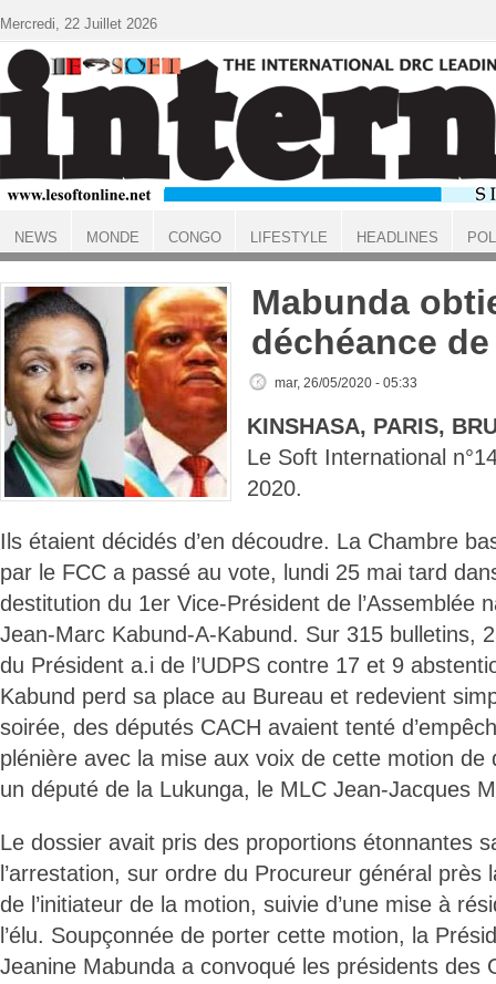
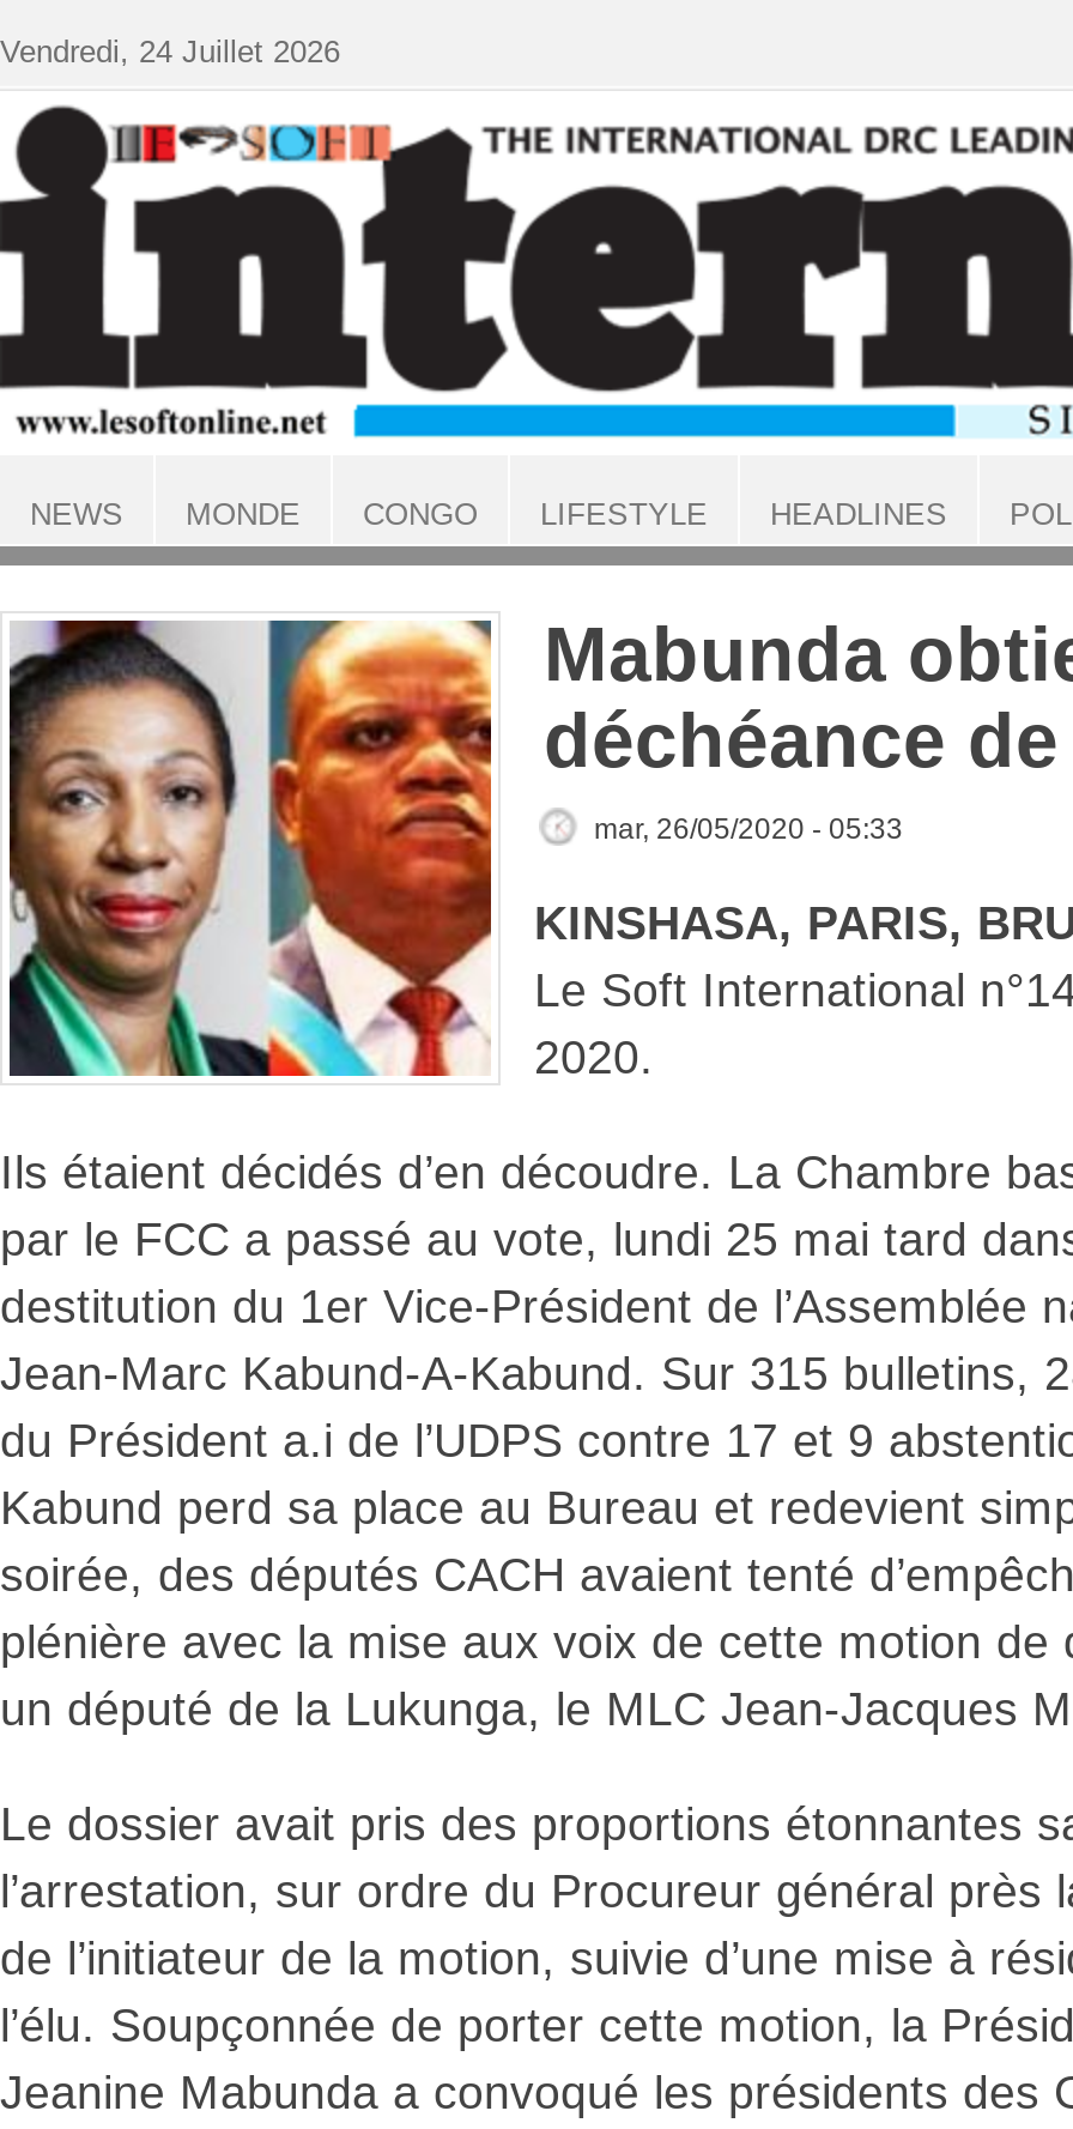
[0,15,157,32] Mercredi, 22 Juillet 2026 -> [0,34,340,69] Vendredi, 24 Juillet 2026

